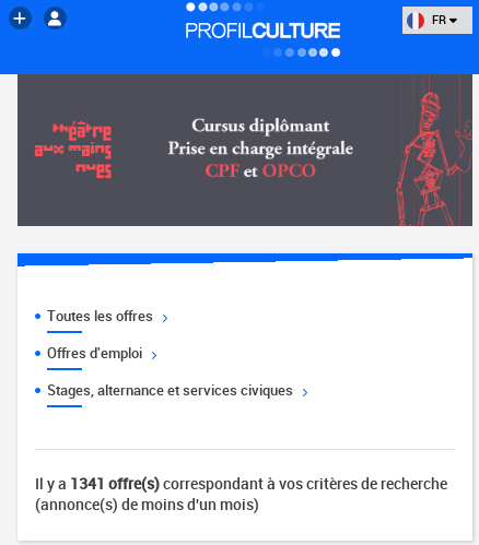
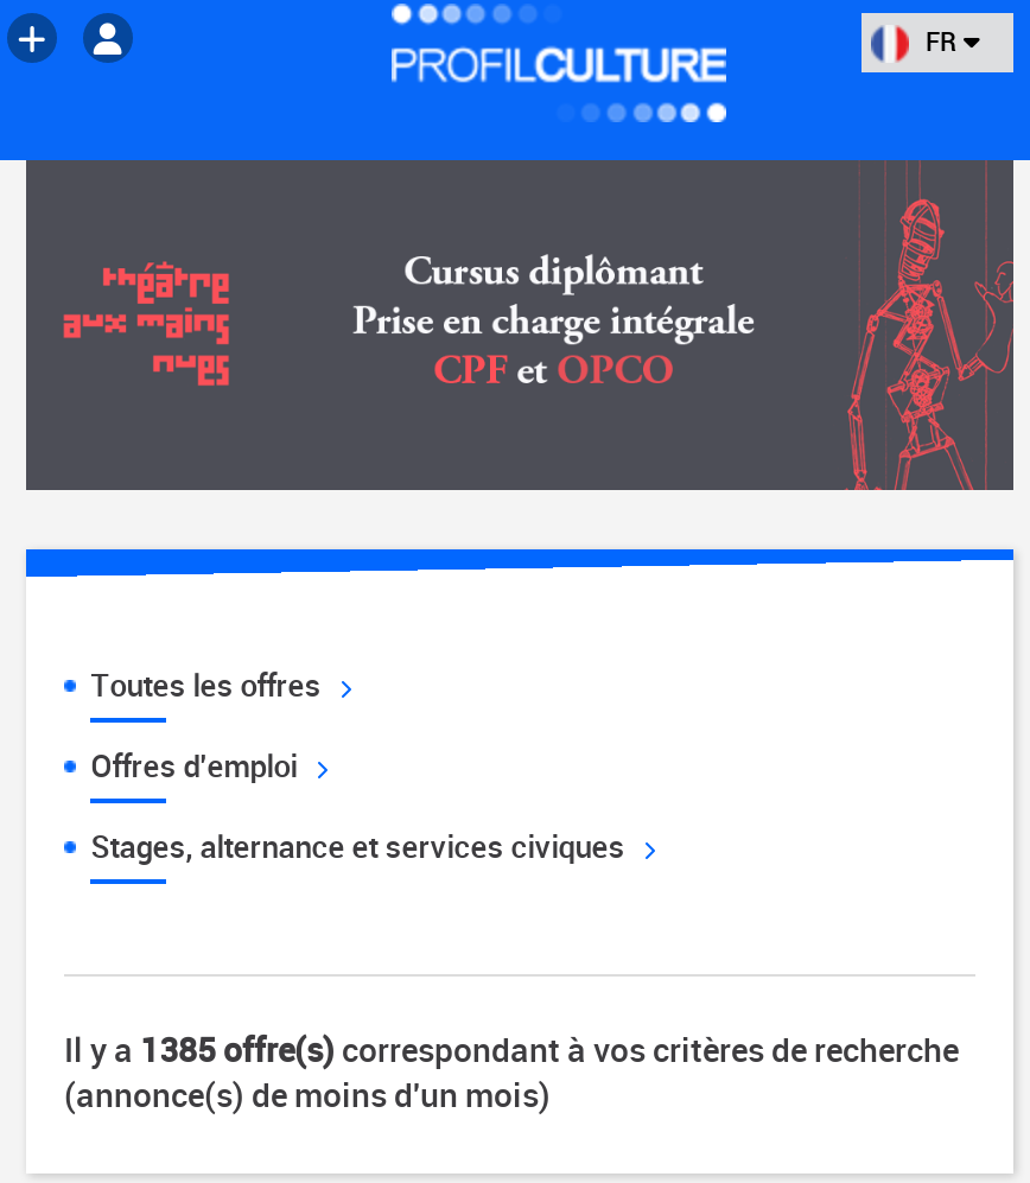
[35,473,447,493] Il y a 1341 offre(s) correspondant à vos critères de recherche -> [64,1026,959,1071] Il y a 1385 offre(s) correspondant à vos critères de recherche

